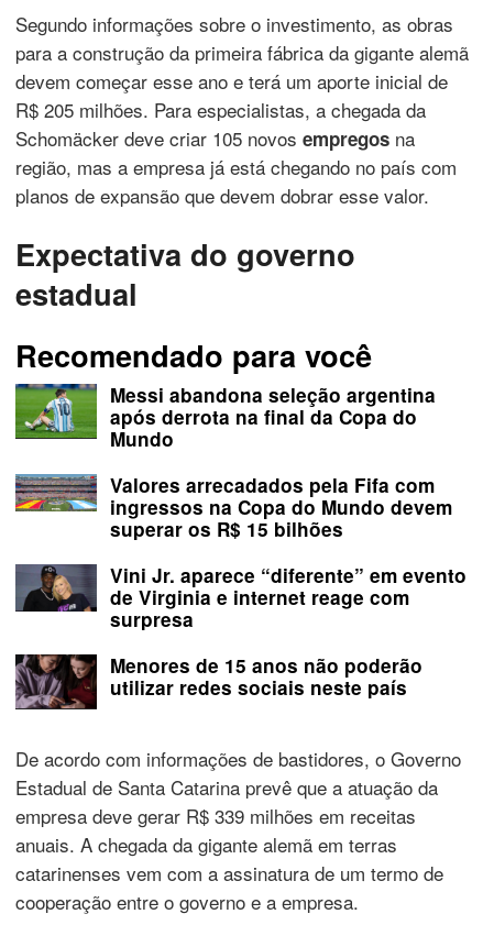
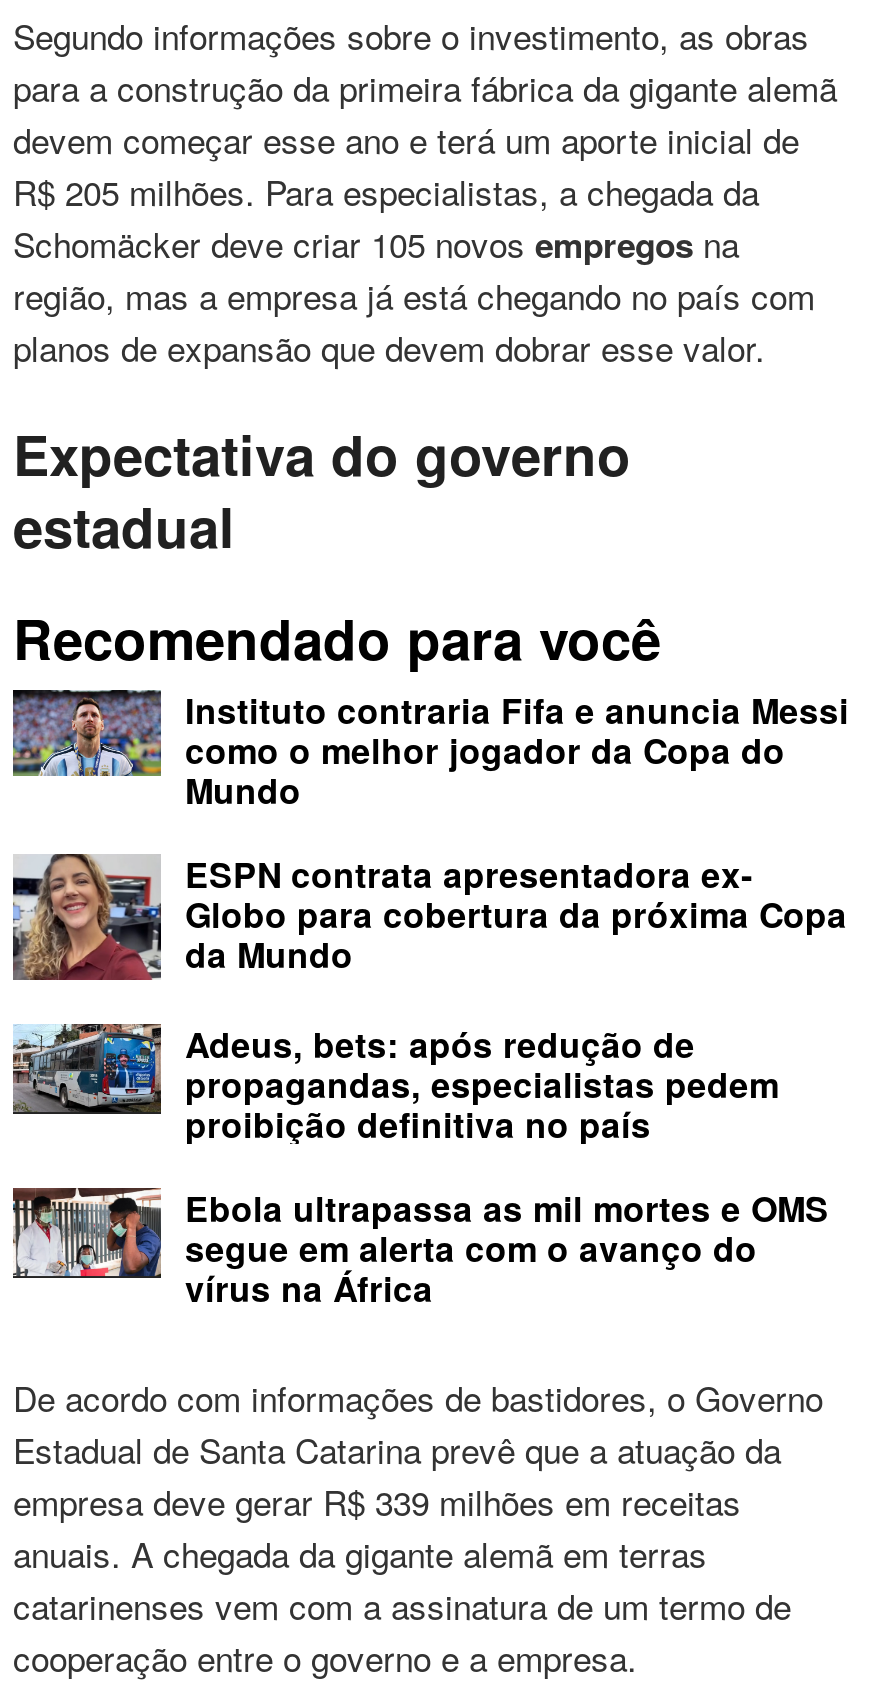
[14,382,436,440] [image] | Messi abandona seleção argentina | após derrota na final da Copa do -> [11,687,849,790] [image] | Instituto contraria Fifa e anuncia Messi | como o melhor jogador da Copa do
[14,472,452,543] [image] | Valores arrecadados pela Fifa com | ingressos na Copa do Mundo devem | superar os R$ 15 bilhões -> [11,851,847,982] [image] | ESPN contrata apresentadora ex- | Globo para cobertura da próxima Copa | da Mundo
[15,562,466,633] [image] | Vini Jr. aparece “diferente” em evento | de Virginia e internet reage com | surpresa -> [13,1020,779,1148] [image] | Adeus, bets: após redução de | propagandas, especialistas pedem | proibição definitiva no país
[15,653,422,711] [image] | Menores de 15 anos não poderão | utilizar redes sociais neste país -> [11,1184,829,1312] [image] | Ebola ultrapassa as mil mortes e OMS | segue em alerta com o avanço do | vírus na África

